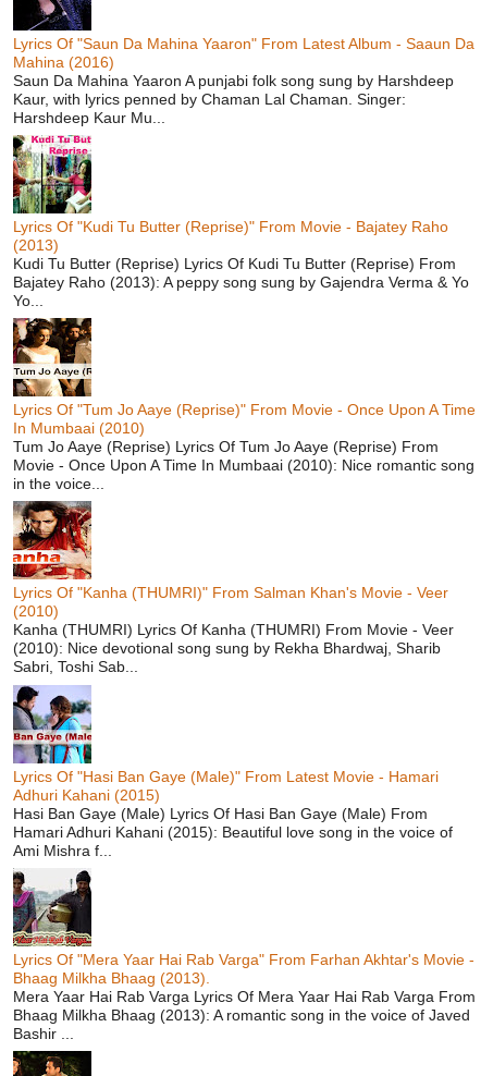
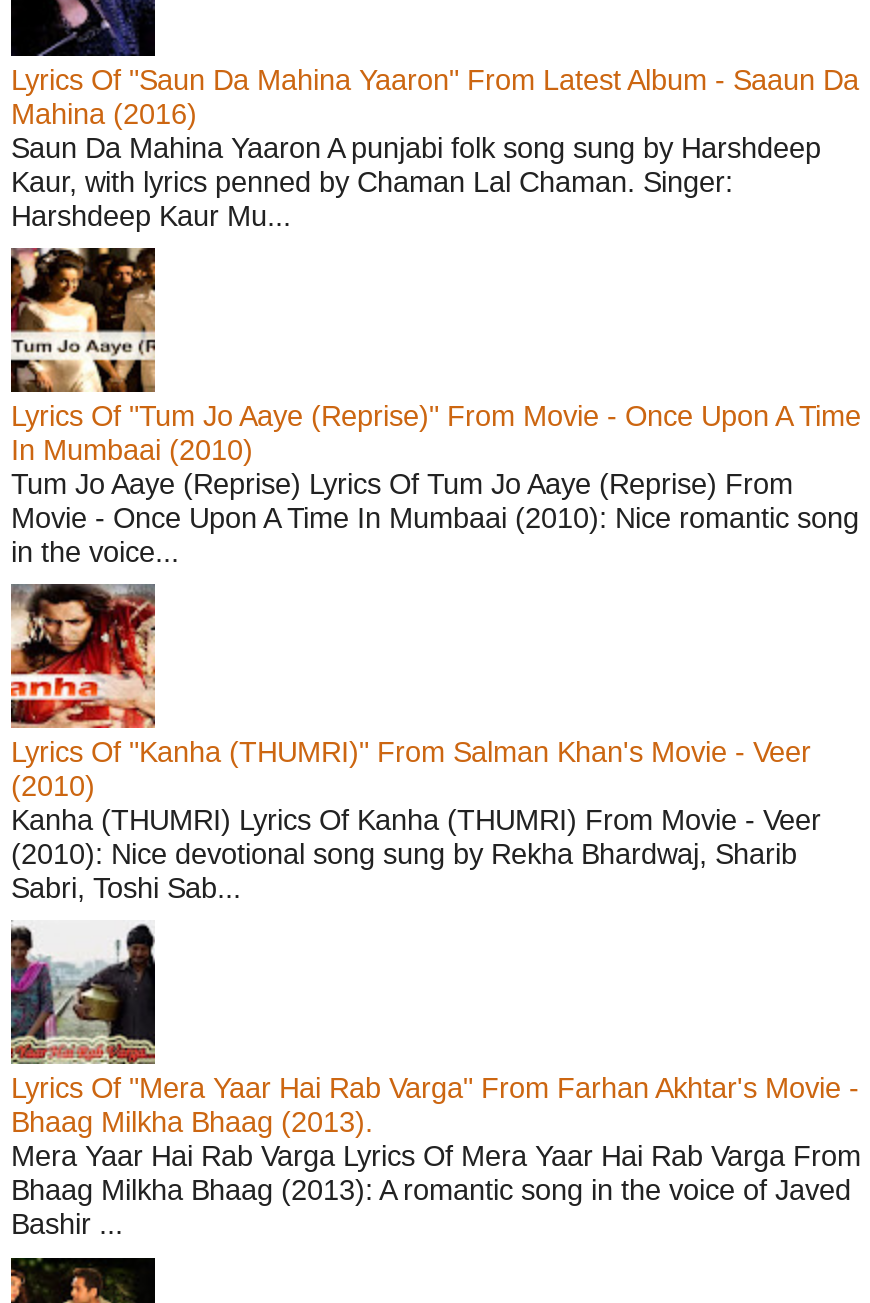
[12,135,469,309] [image] | Lyrics Of "Kudi Tu Butter (Reprise)" From Movie - Bajatey Raho | (2013) | Kudi Tu Butter (Reprise) Lyrics Of Kudi Tu Butter (Reprise) From | Bajatey Raho (2013): A peppy song sung by Gajendra Verma & Yo | Yo... -> none
[13,685,453,859] [image] | Lyrics Of "Hasi Ban Gaye (Male)" From Latest Movie - Hamari | Adhuri Kahani (2015) | Hasi Ban Gaye (Male) Lyrics Of Hasi Ban Gaye (Male) From | Hamari Adhuri Kahani (2015): Beautiful love song in the voice of | Ami Mishra f... -> none

